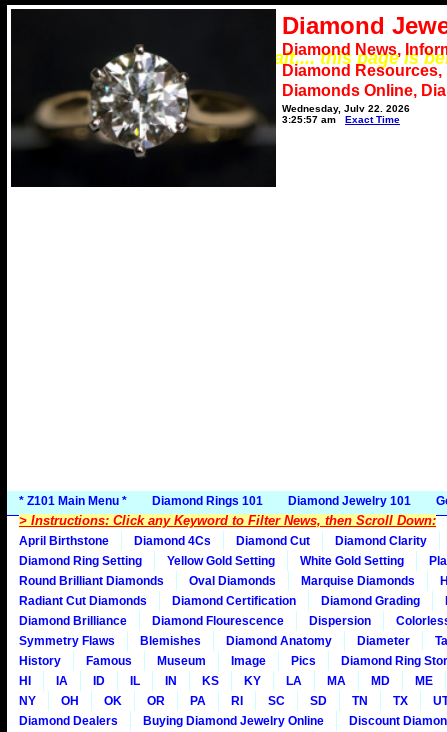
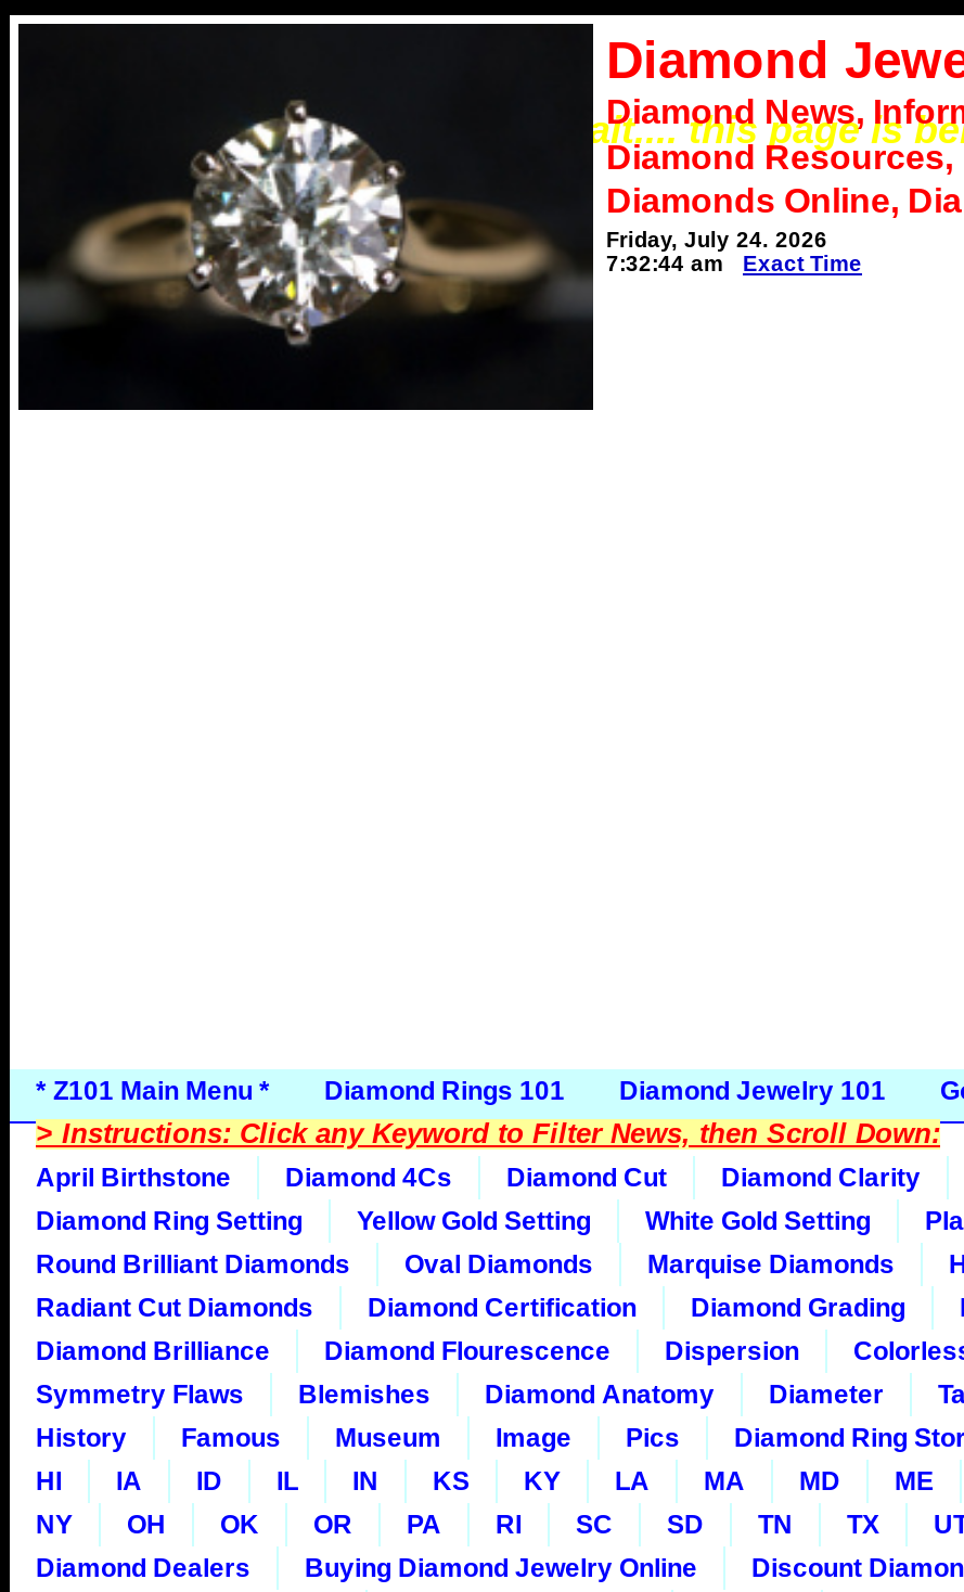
[282,103,410,114] Wednesday, July 22, 2026 -> [606,228,827,252] Friday, July 24, 2026
[282,114,400,125] 3:25:57 am Exact Time -> [606,252,862,275] 7:32:44 am Exact Time

